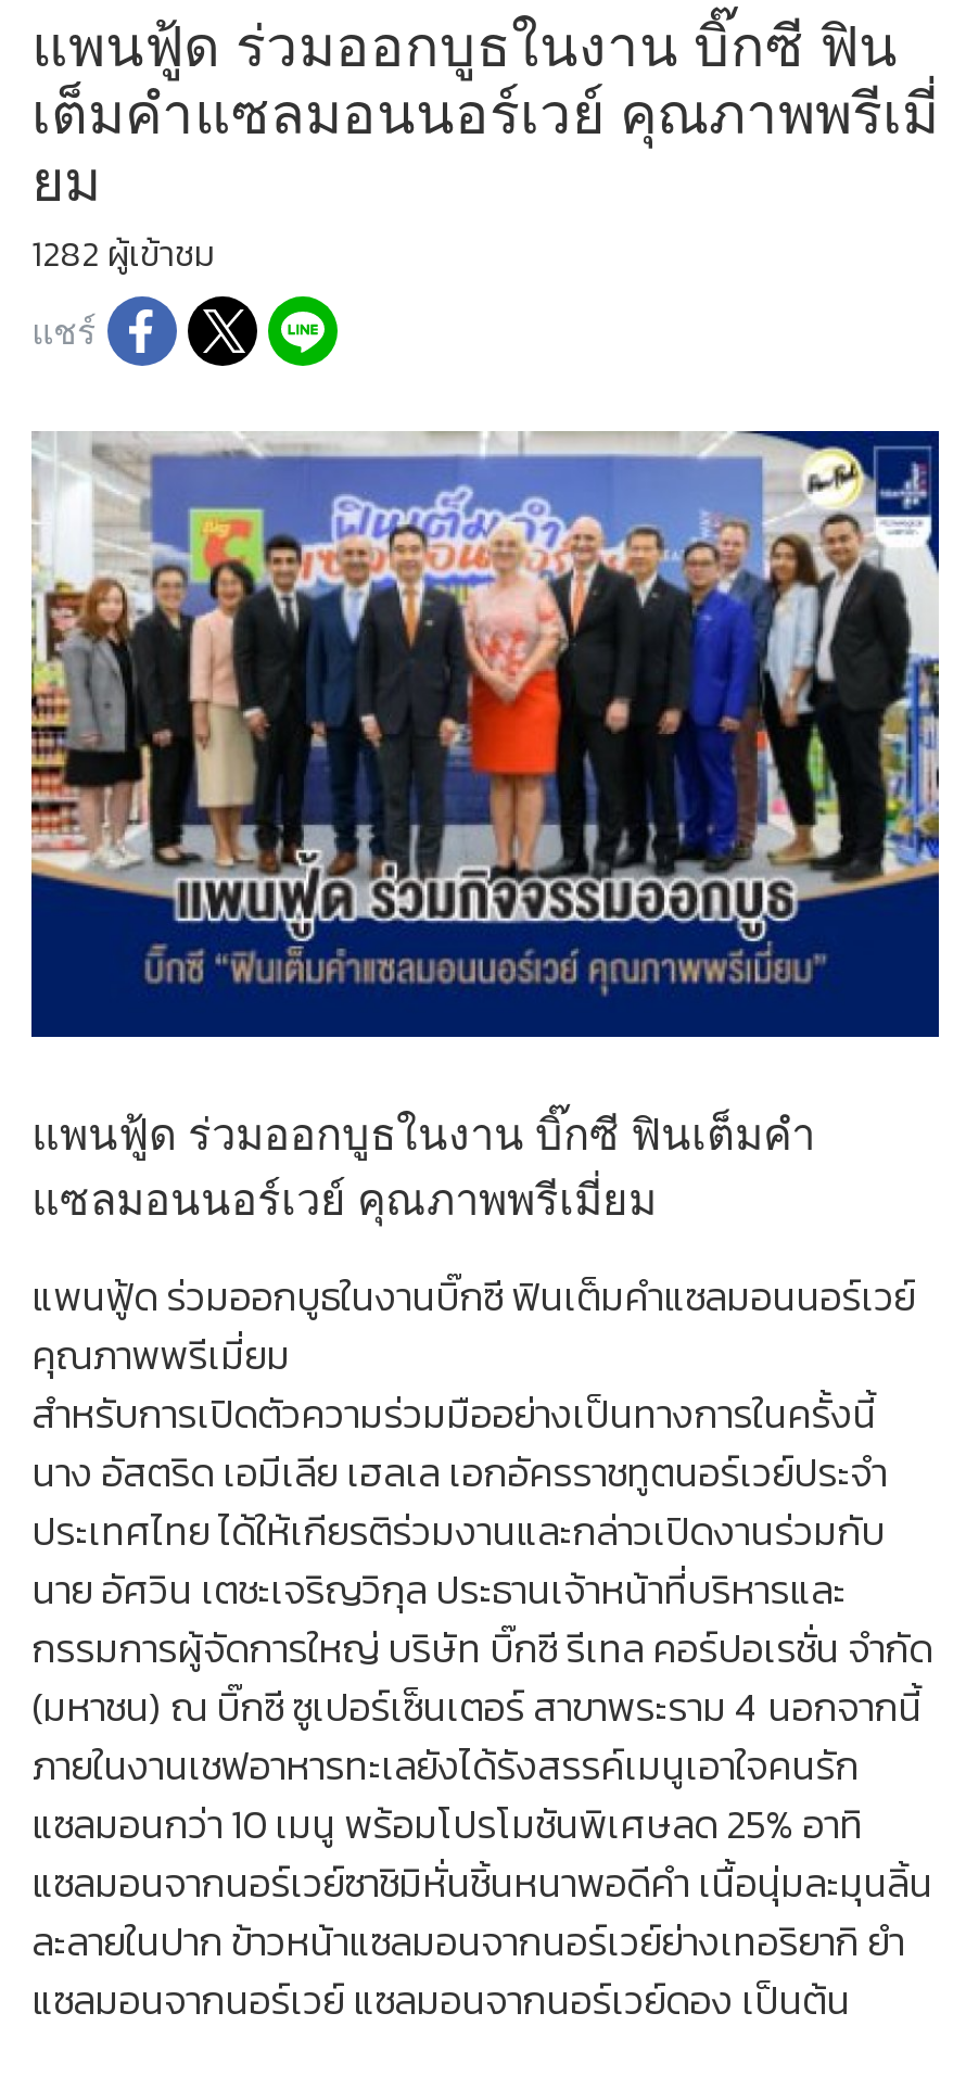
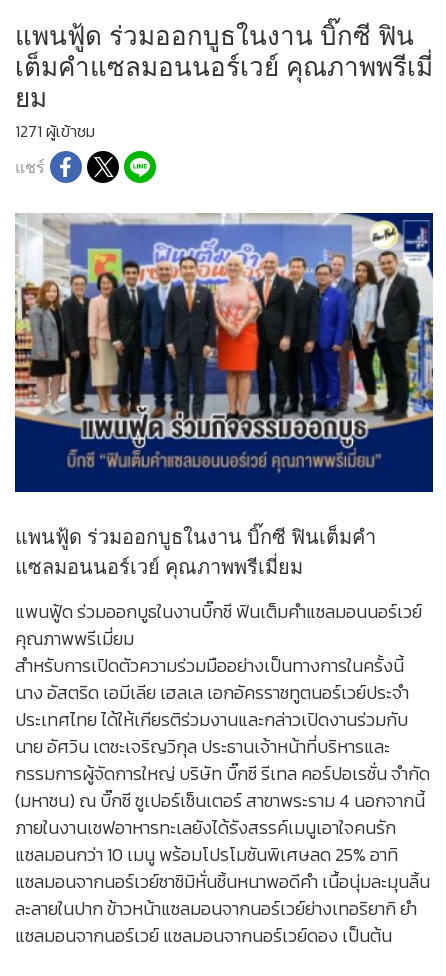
[31,227,214,279] 1282 ผู้เข้าชม -> [15,119,95,143] 1271 ผู้เข้าชม

